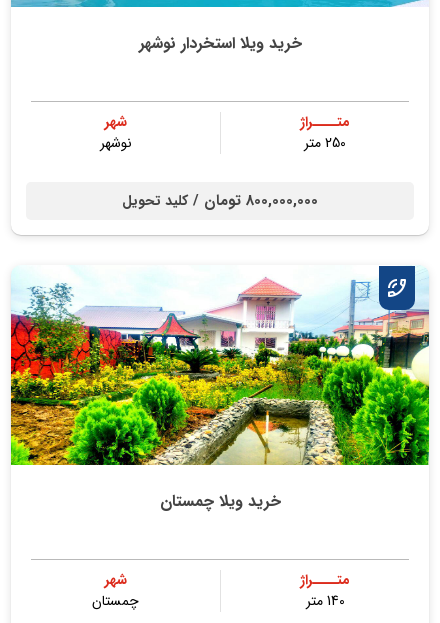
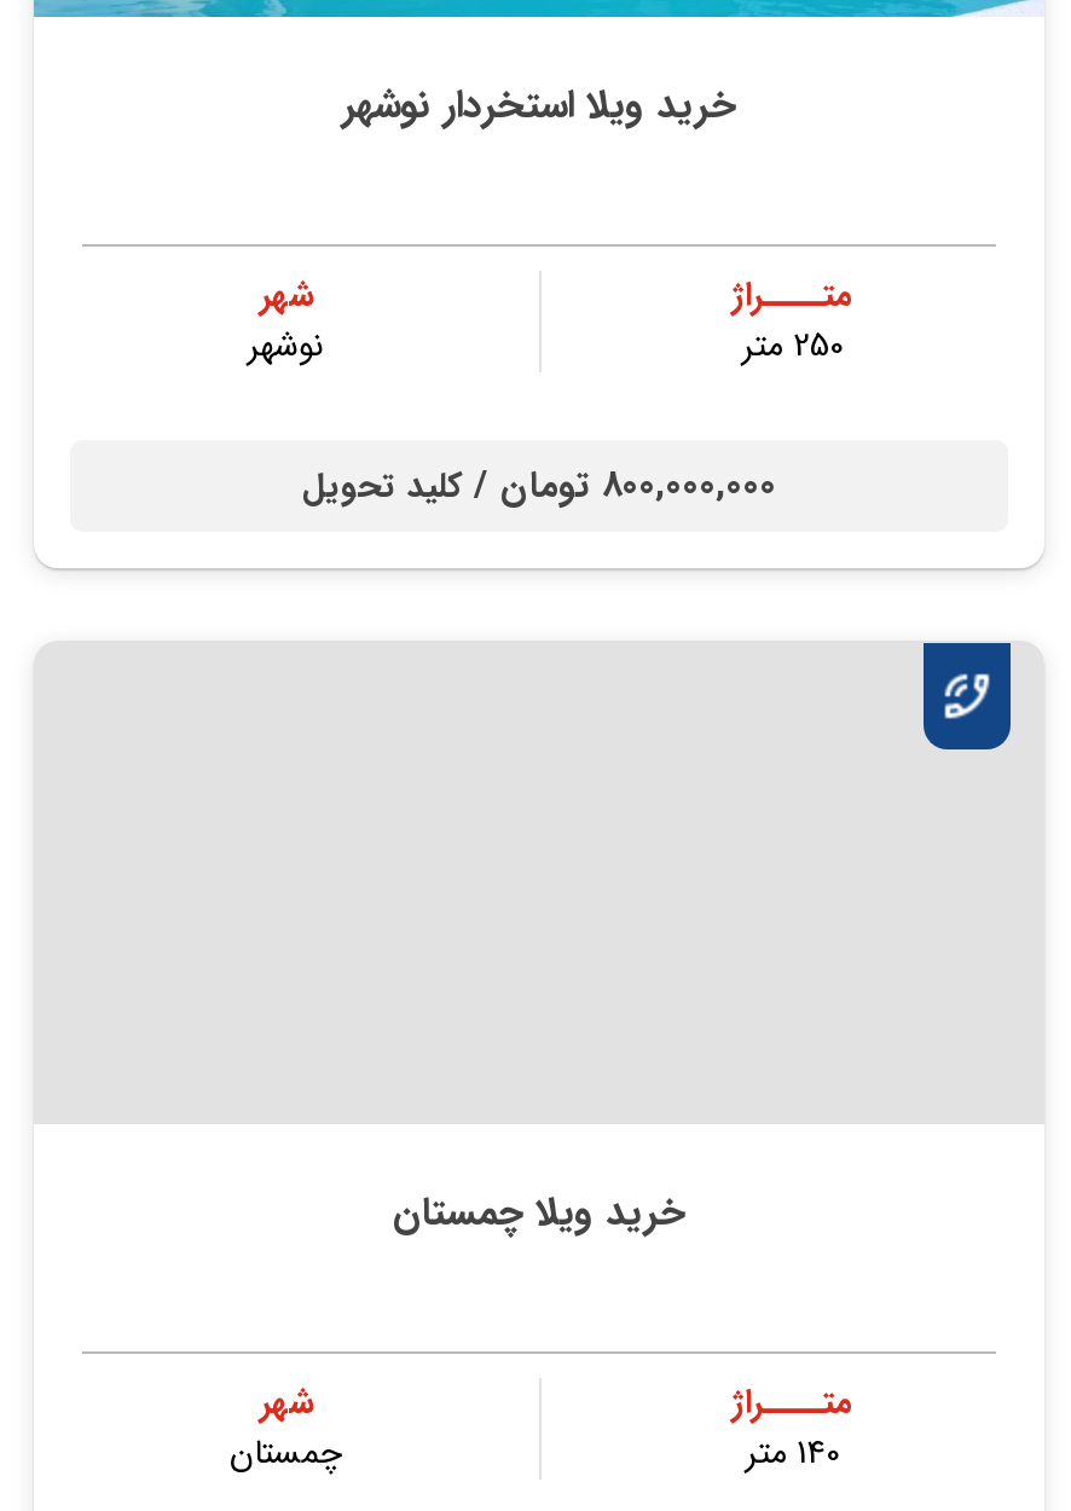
[10,278,430,466] [image] -> none

